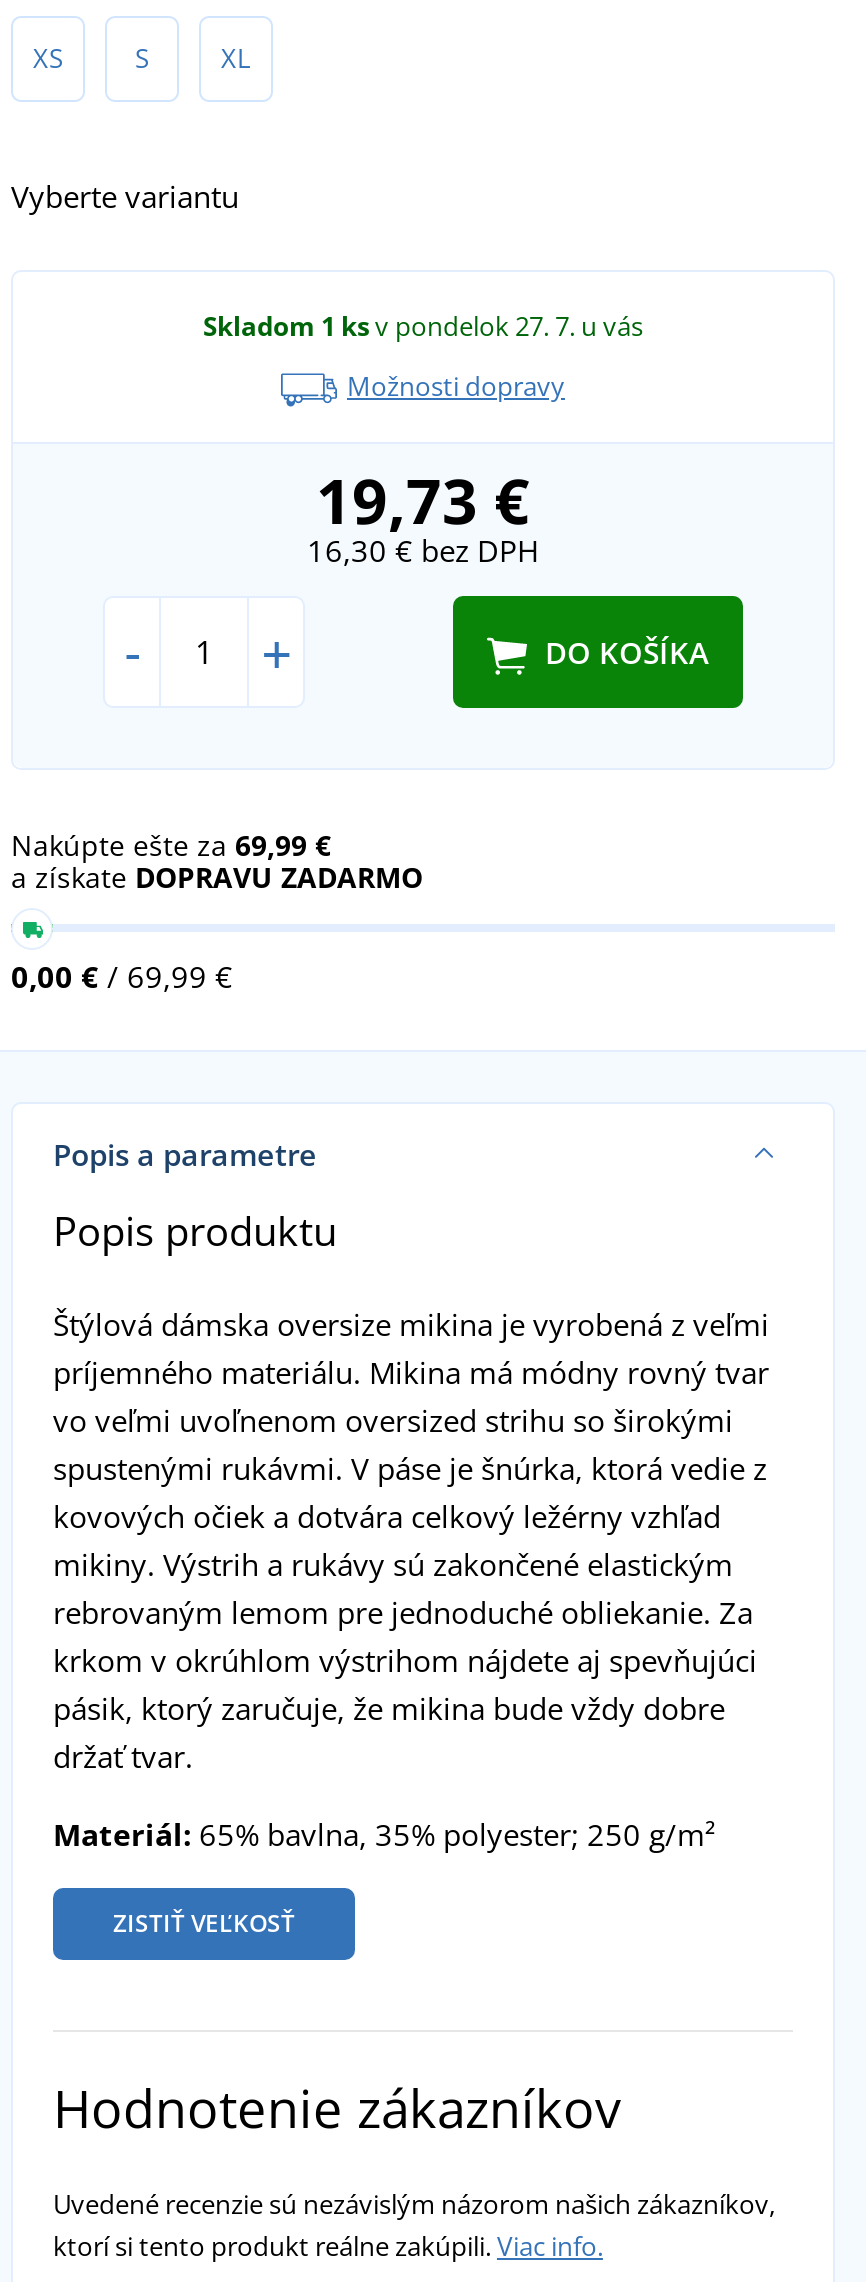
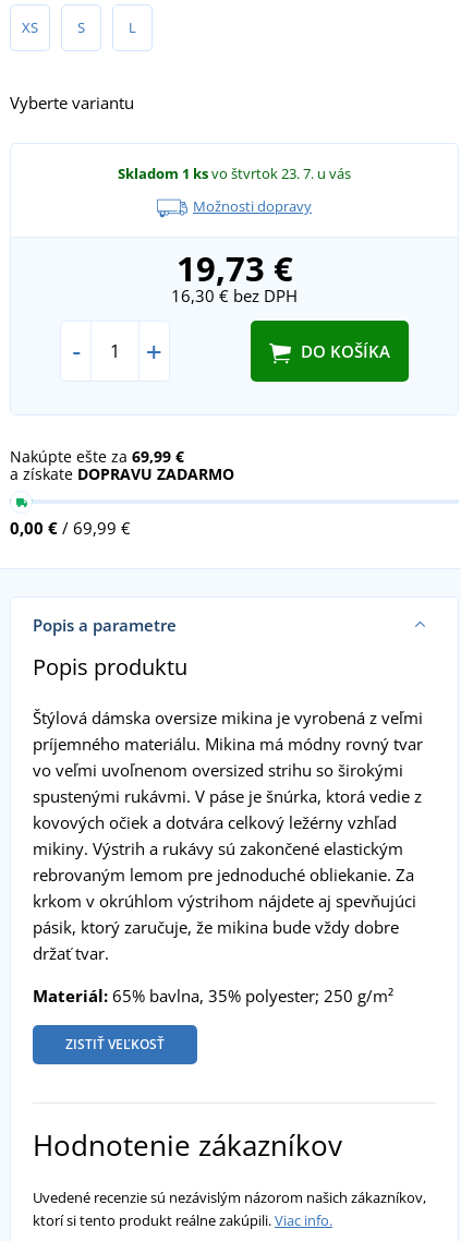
[221,40,251,76] XL -> [129,18,136,37] L
[203,308,643,344] Skladom 1 ks v pondelok 27. 7. u vás -> [118,164,351,183] Skladom 1 ks vo štvrtok 23. 7. u vás

